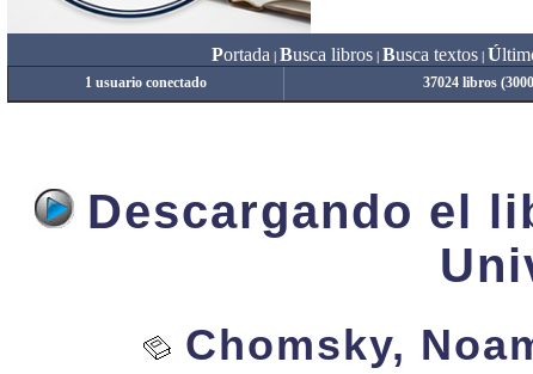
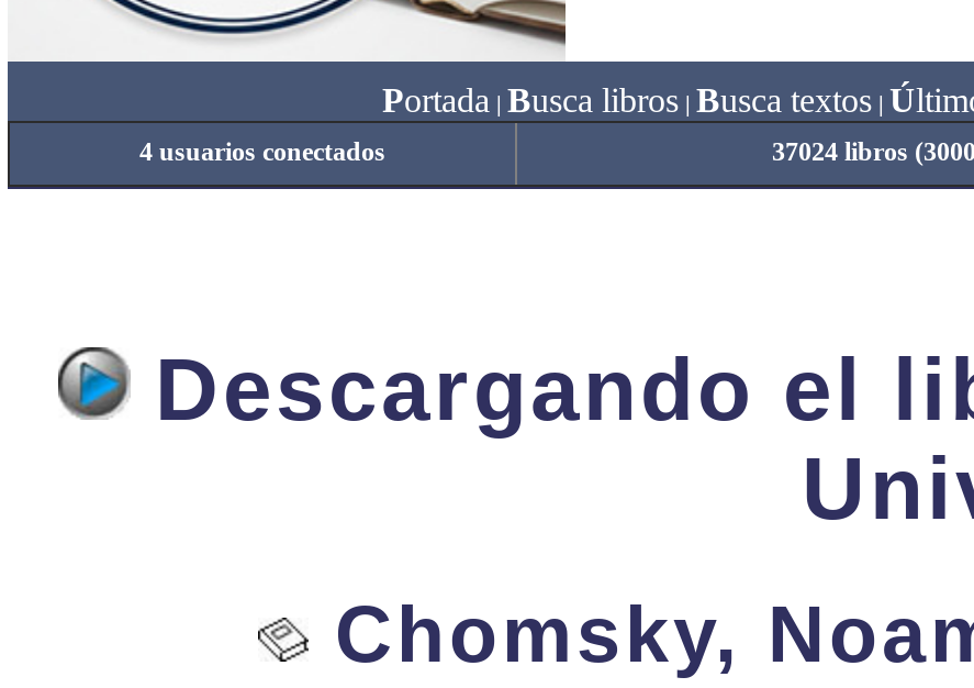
[85,74,207,91] 1 usuario conectado -> [139,136,385,167] 4 usuarios conectados

